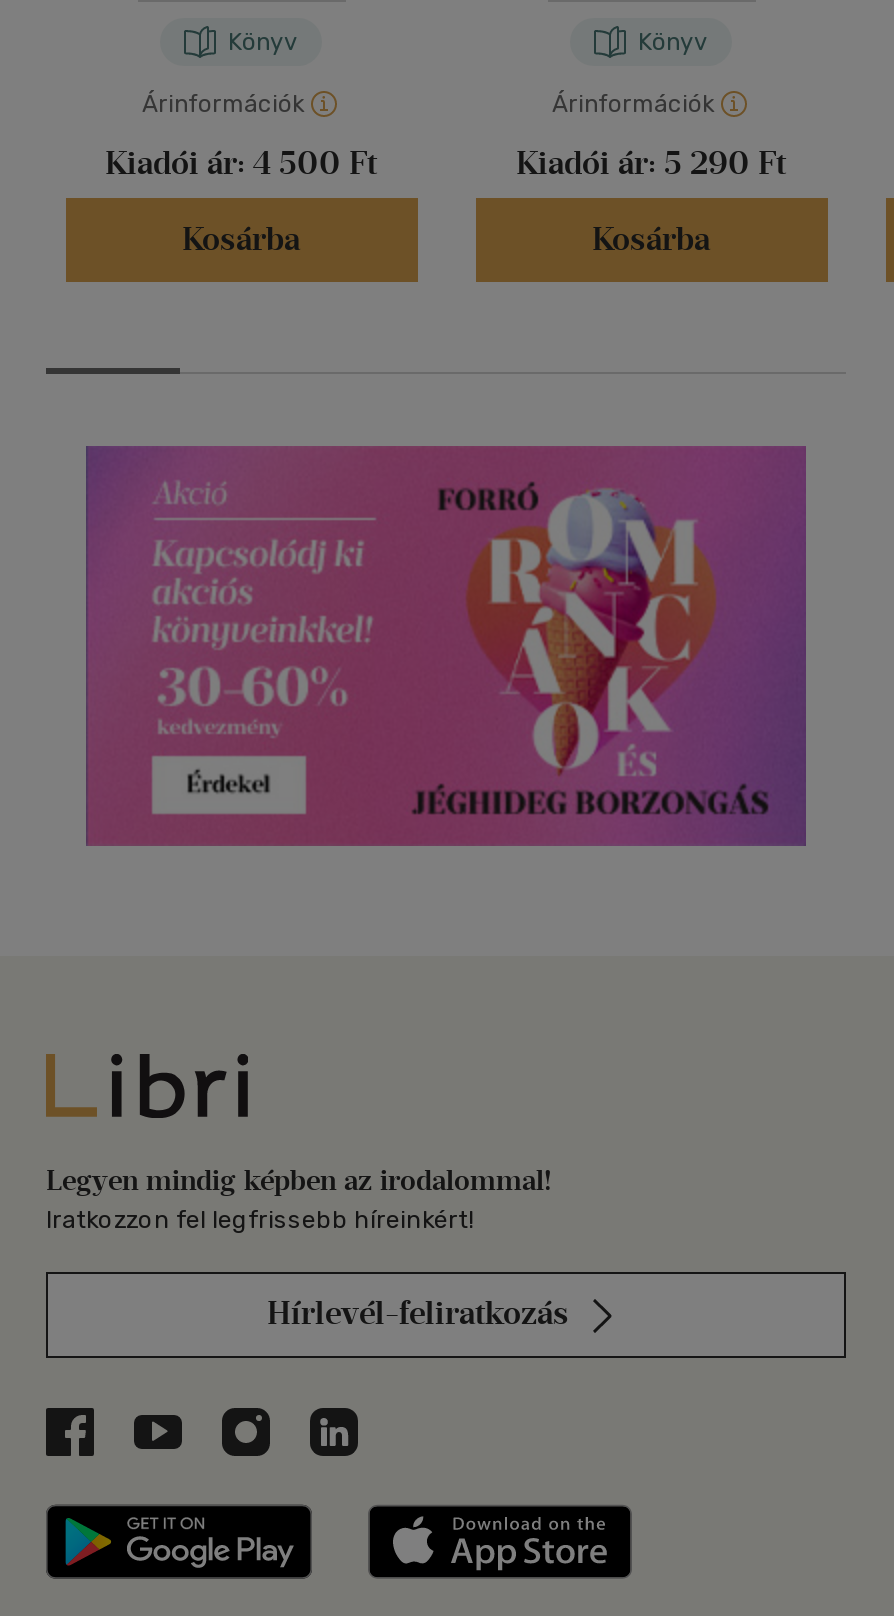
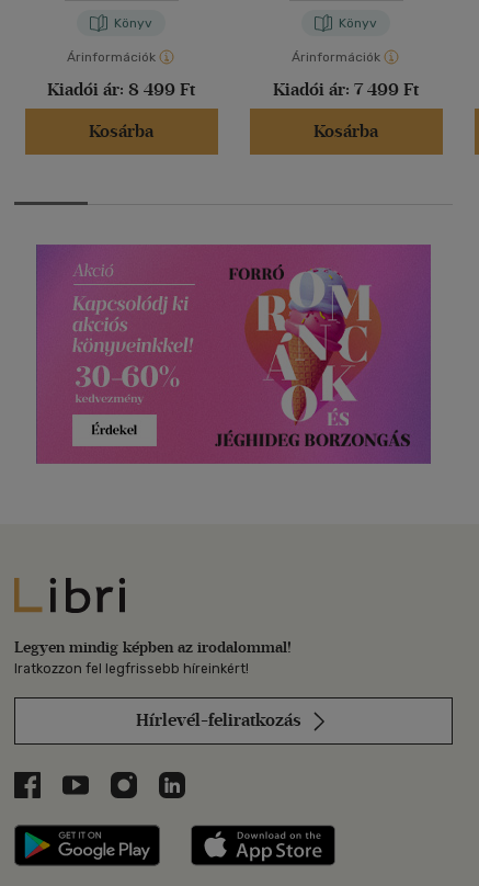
[105,145,377,183] Kiadói ár: 4 500 Ft -> [47,79,195,100] Kiadói ár: 8 499 Ft
[516,145,786,183] Kiadói ár: 5 290 Ft -> [273,79,419,100] Kiadói ár: 7 499 Ft

